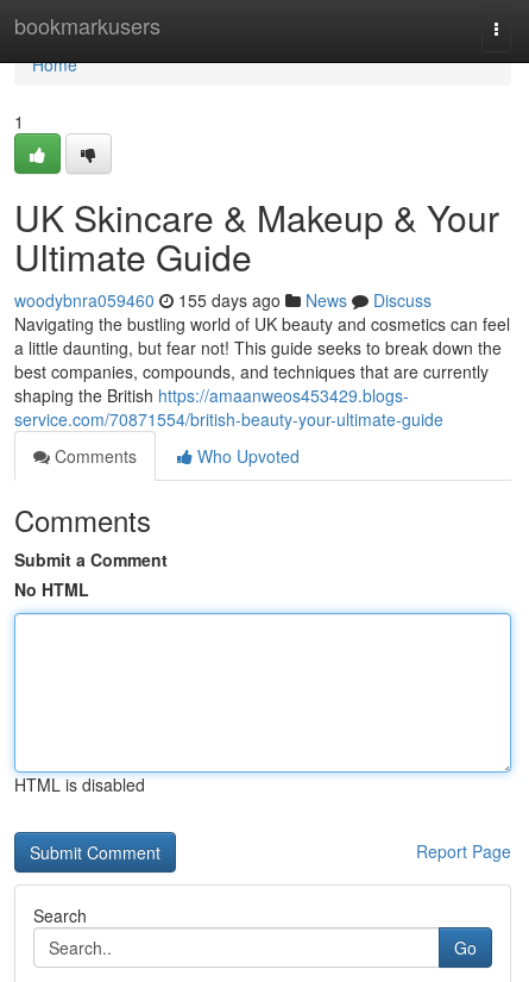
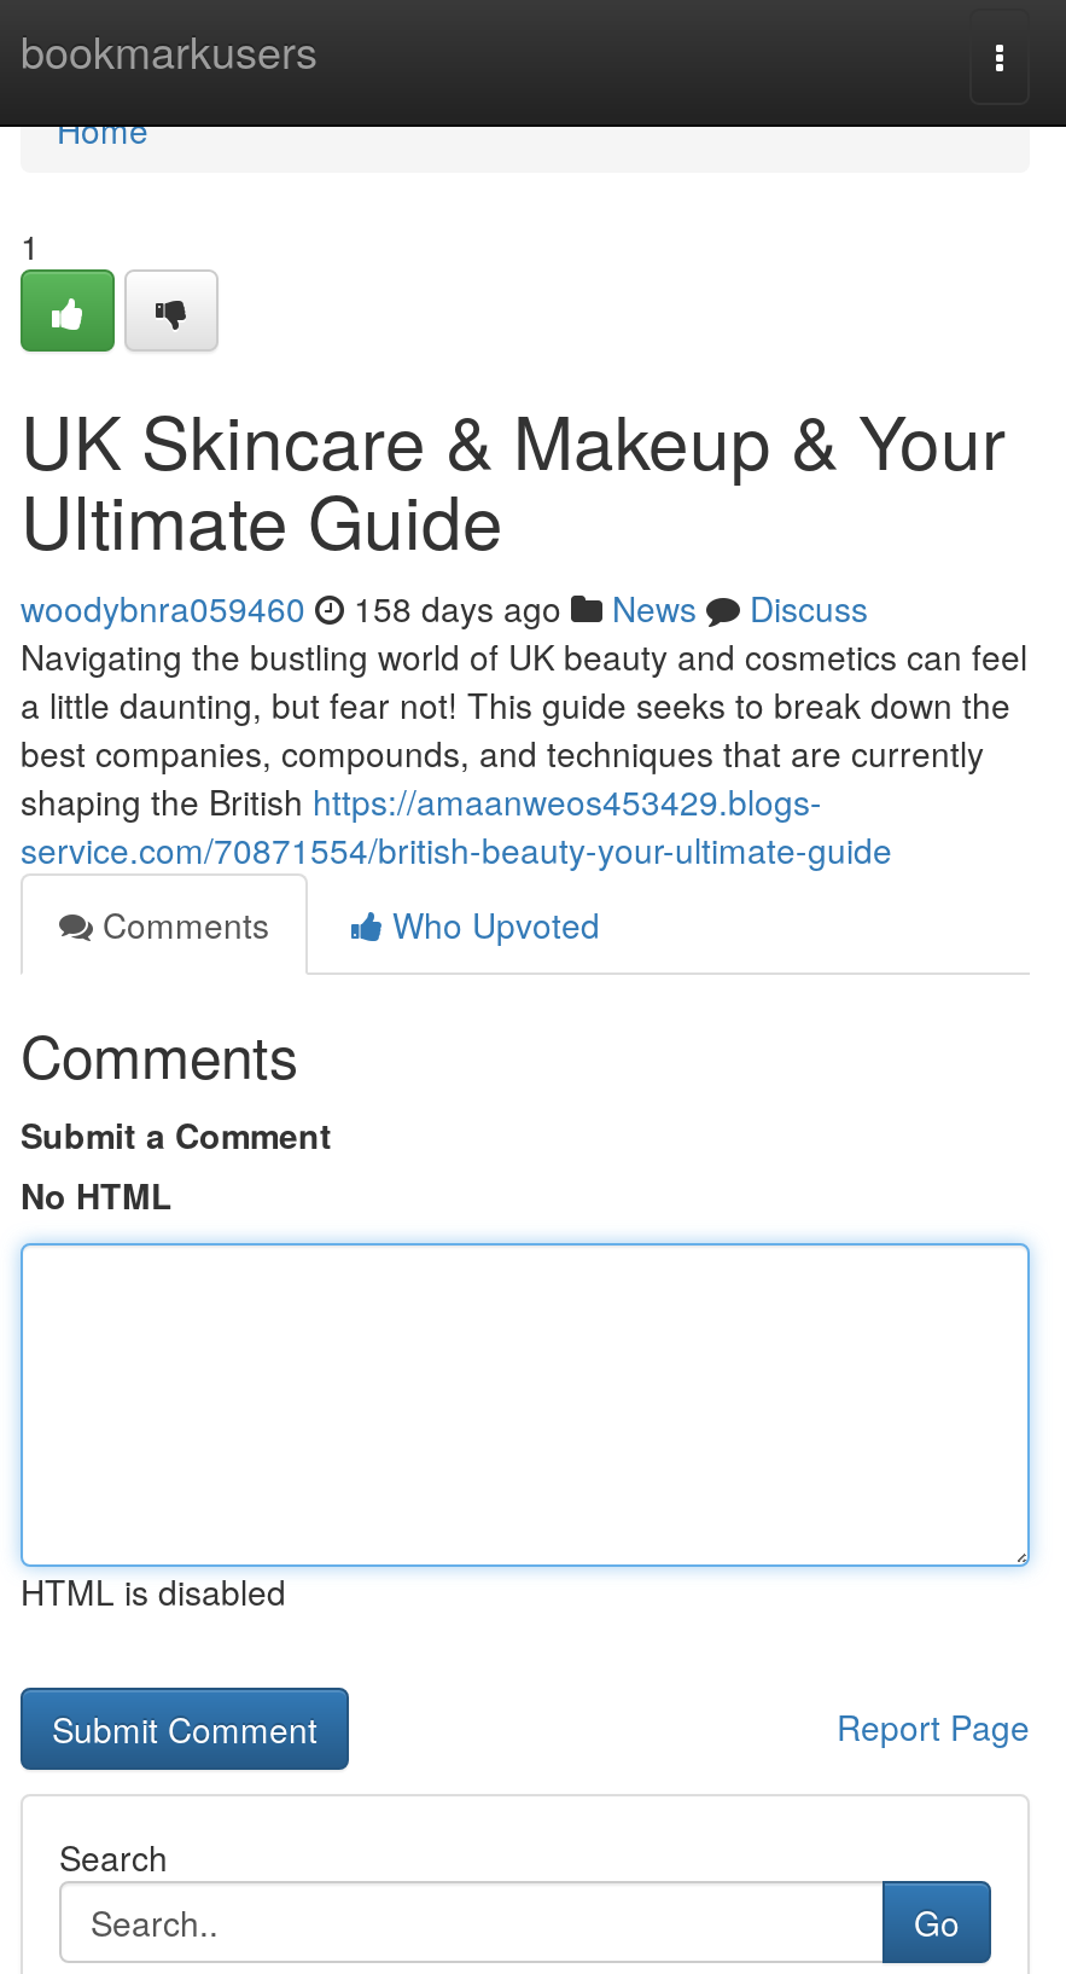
[14,288,432,312] woodybnra059460 155 days ago News Discuss -> [21,584,868,632] woodybnra059460 158 days ago News Discuss

